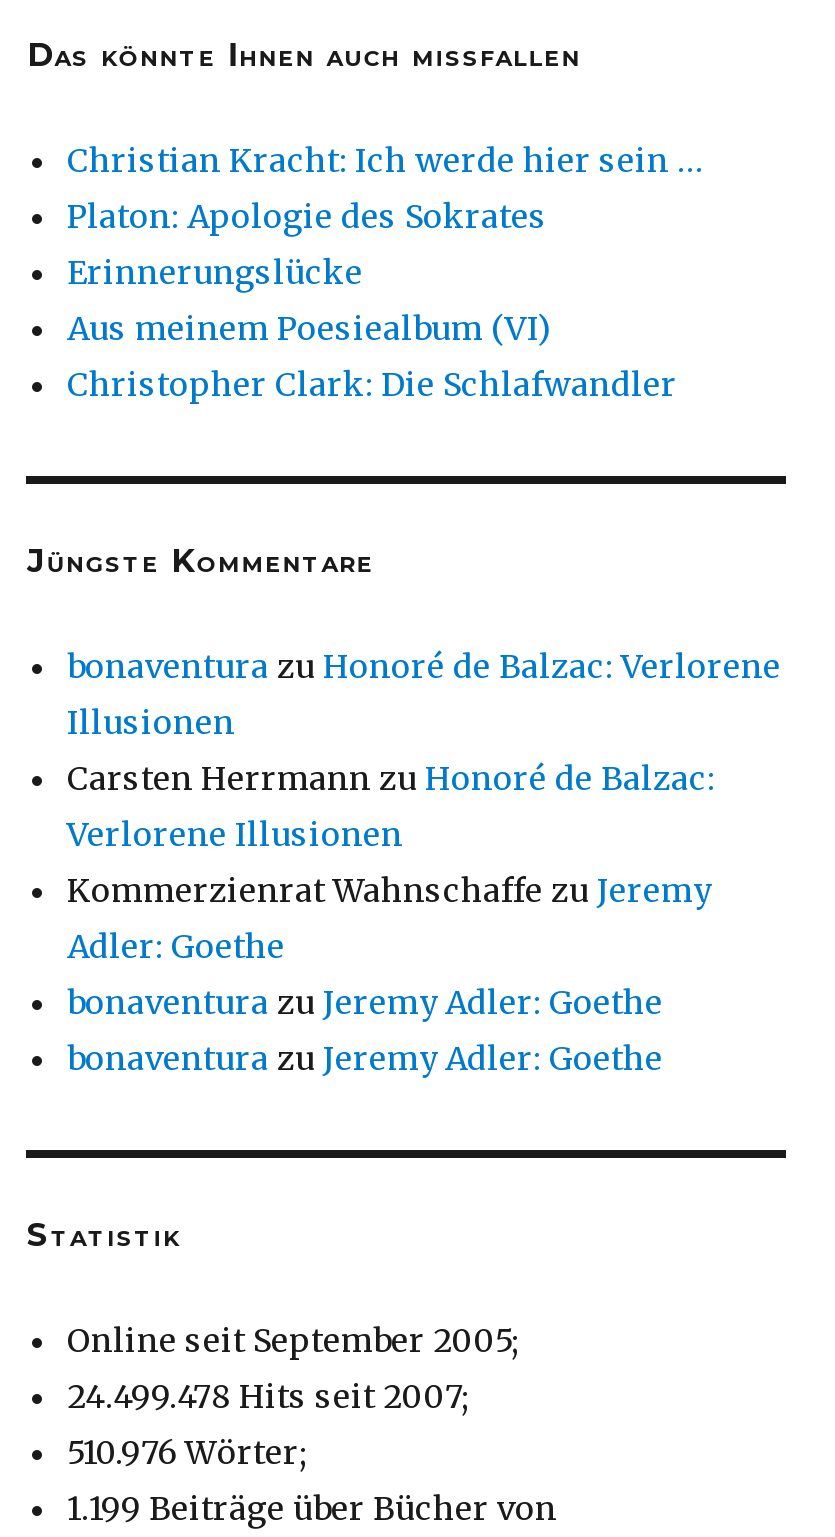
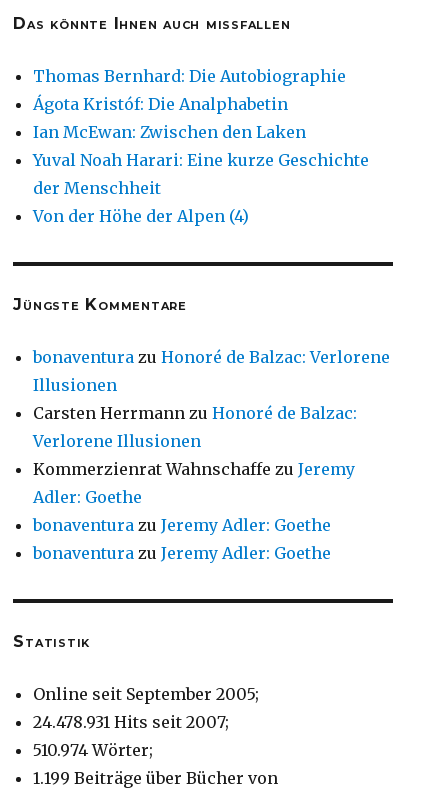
[67,139,701,403] Christian Kracht: Ich werde hier sein … | Platon: Apologie des Sokrates | Erinnerungslücke | Aus meinem Poesiealbum (VI) | Christopher Clark: Die Schlafwandler -> [33,66,369,226] Thomas Bernhard: Die Autobiographie | Ágota Kristóf: Die Analphabetin | Ian McEwan: Zwischen den Laken | Yuval Noah Harari: Eine kurze Geschichte | der Menschheit | Von der Höhe der Alpen (4)
[67,1375,469,1415] 24.499.478 Hits seit 2007; -> [33,712,229,732] 24.478.931 Hits seit 2007;
[67,1431,307,1471] 510.976 Wörter; -> [33,740,153,760] 510.974 Wörter;

